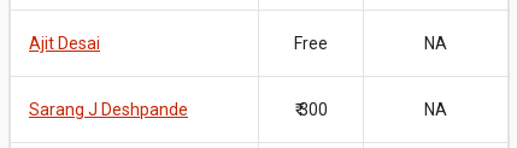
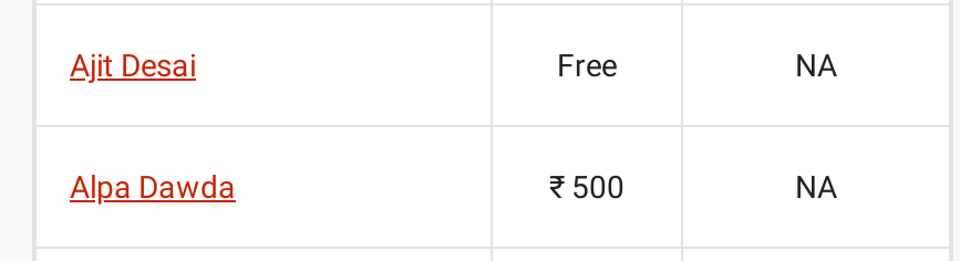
[29,100,327,119] Sarang J Deshpande | ₹ 300 -> [70,168,624,203] Alpa Dawda | ₹ 500

